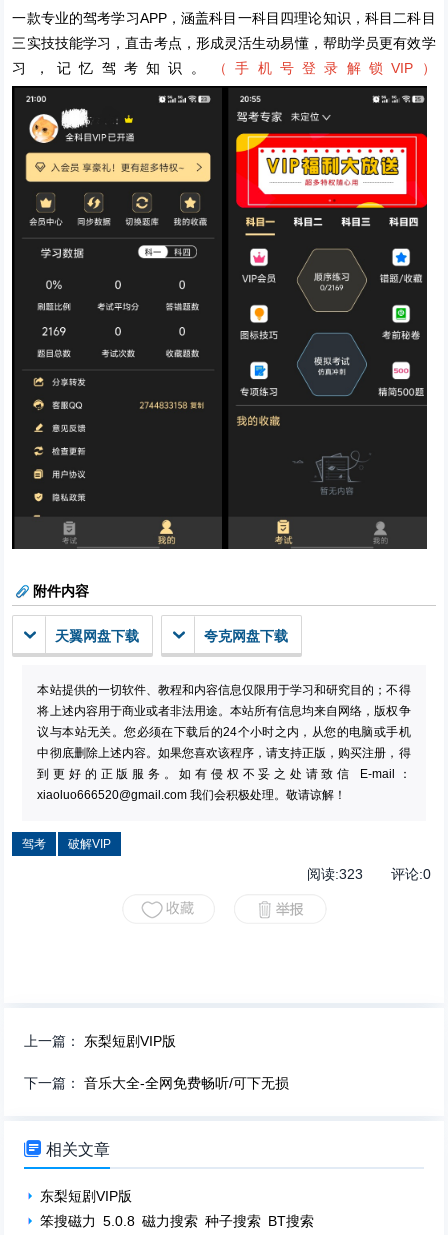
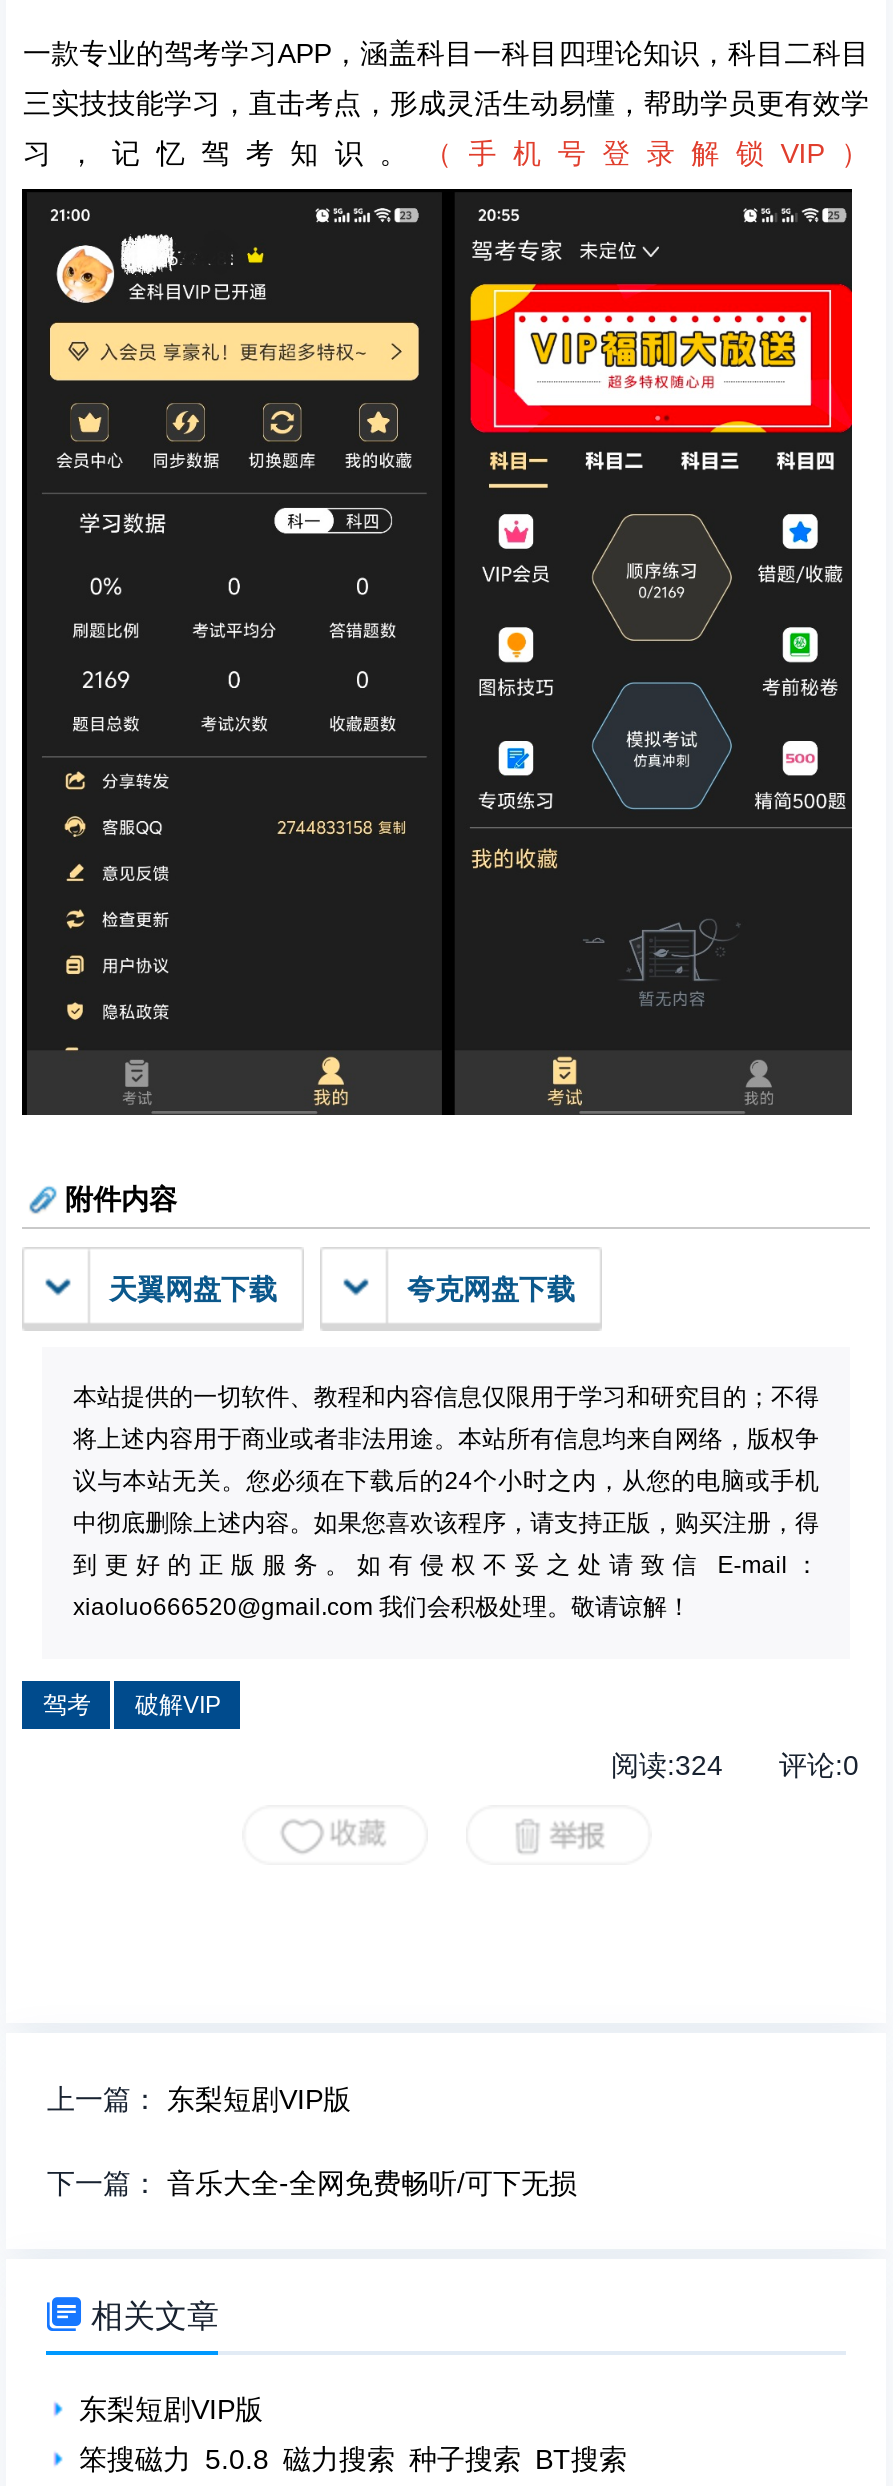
[306,866,430,882] 阅读:323评论:0 -> [611,1748,859,1780] 阅读:324评论:0

